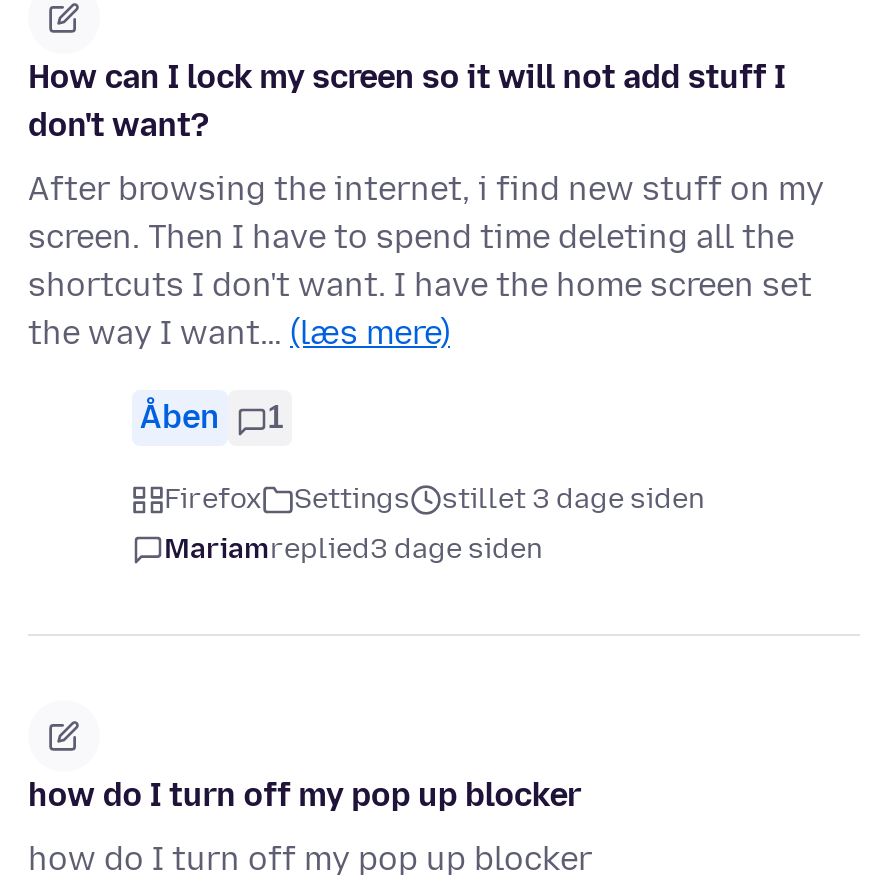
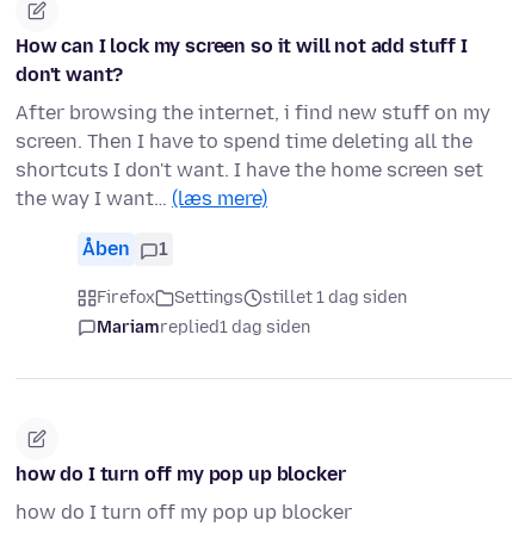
[442,483,704,517] stillet 3 dage siden -> [262,288,407,308] stillet 1 dag siden
[164,533,542,567] Mariamreplied3 dage siden -> [97,318,310,338] Mariamreplied1 dag siden

